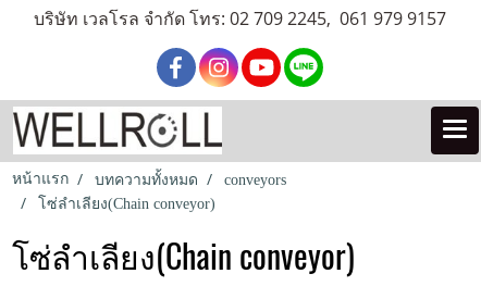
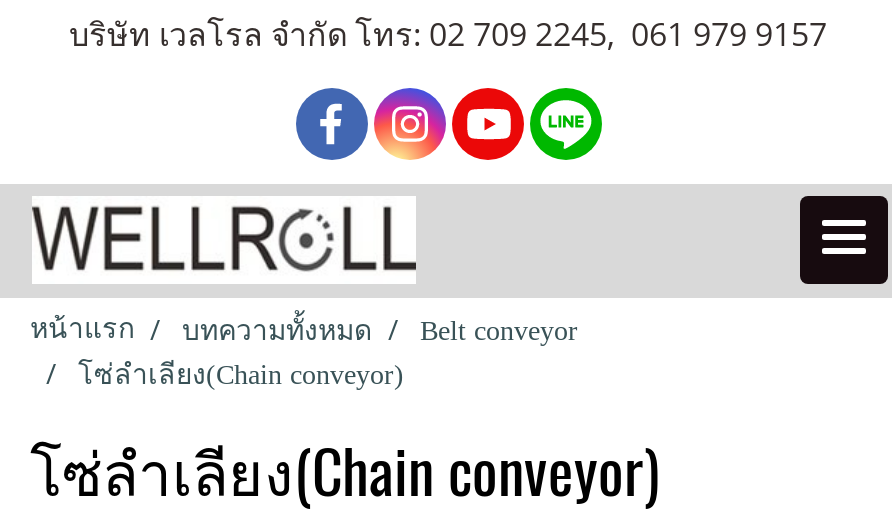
[224,172,286,188] conveyors -> [420,316,578,346] Belt conveyor

